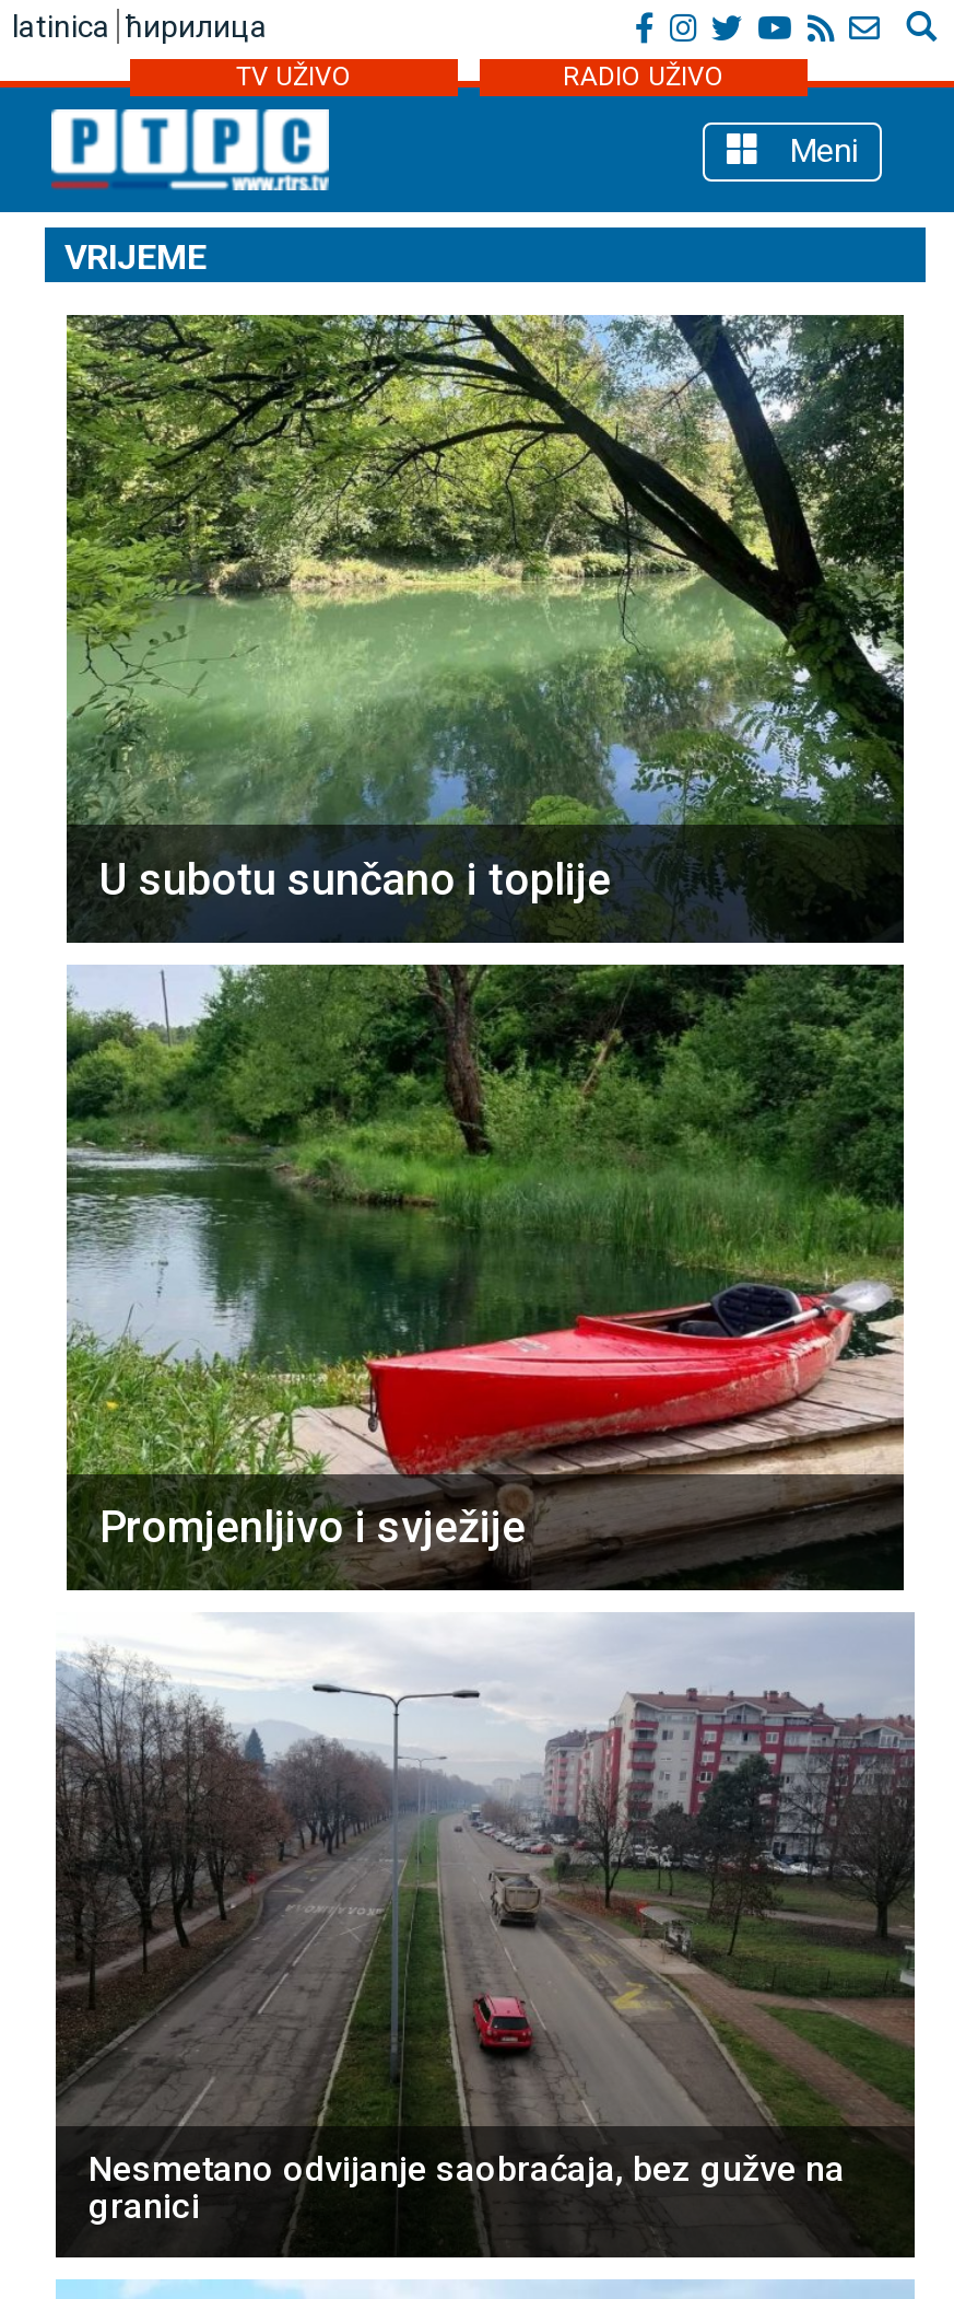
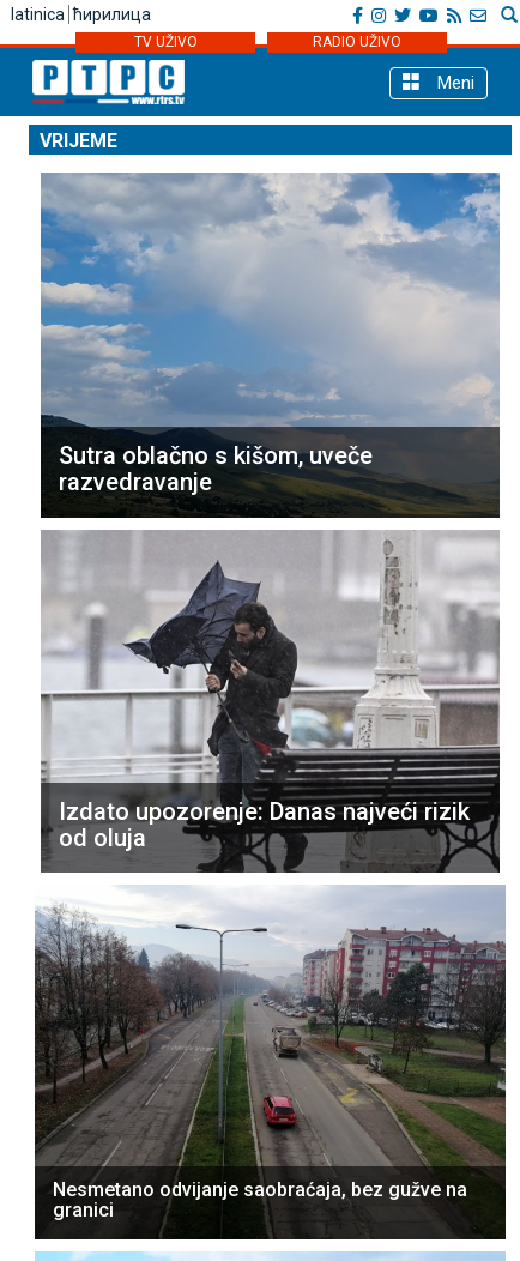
[64,313,906,943] [image] | U subotu sunčano i toplije -> [40,171,501,518] [image] | Sutra oblačno s kišom, uveče | razvedravanje
[64,965,906,1588] [image] | Promjenljivo i svježije -> [41,530,501,873] [image] | Izdato upozorenje: Danas najveći rizik | od oluja

